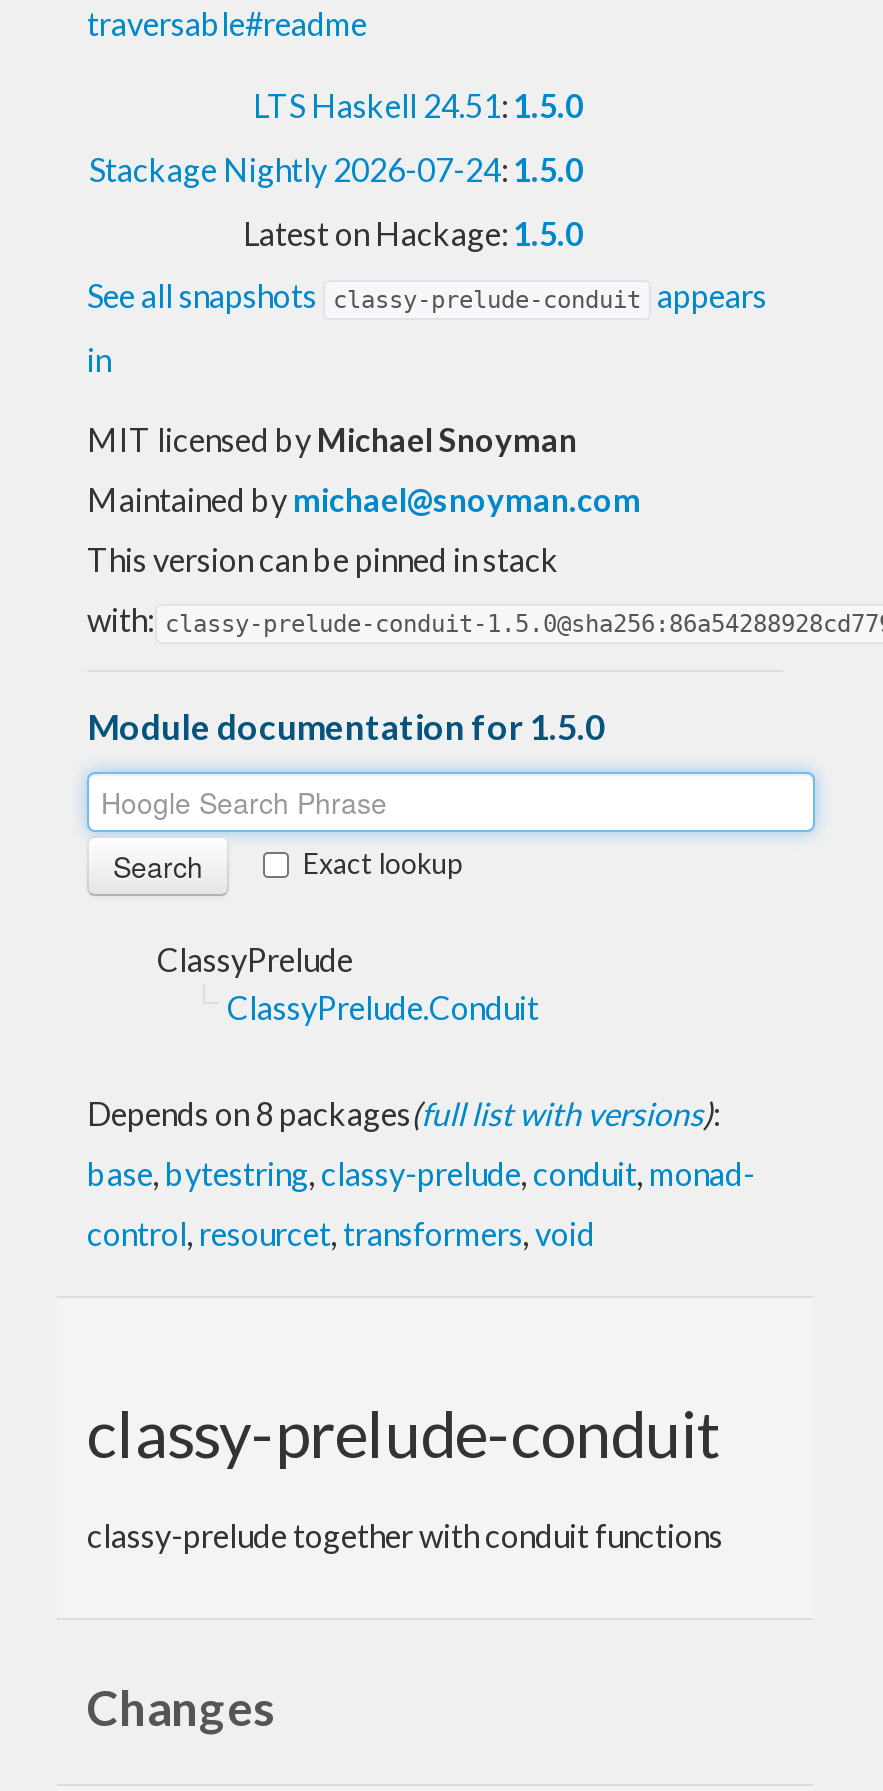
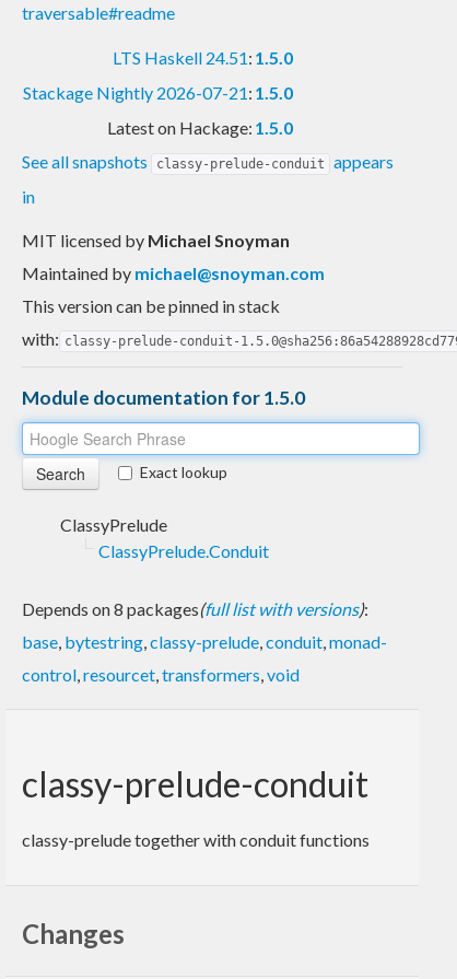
[89,150,583,188] Stackage Nightly 2026-07-24: 1.5.0 -> [23,82,293,103] Stackage Nightly 2026-07-21: 1.5.0

